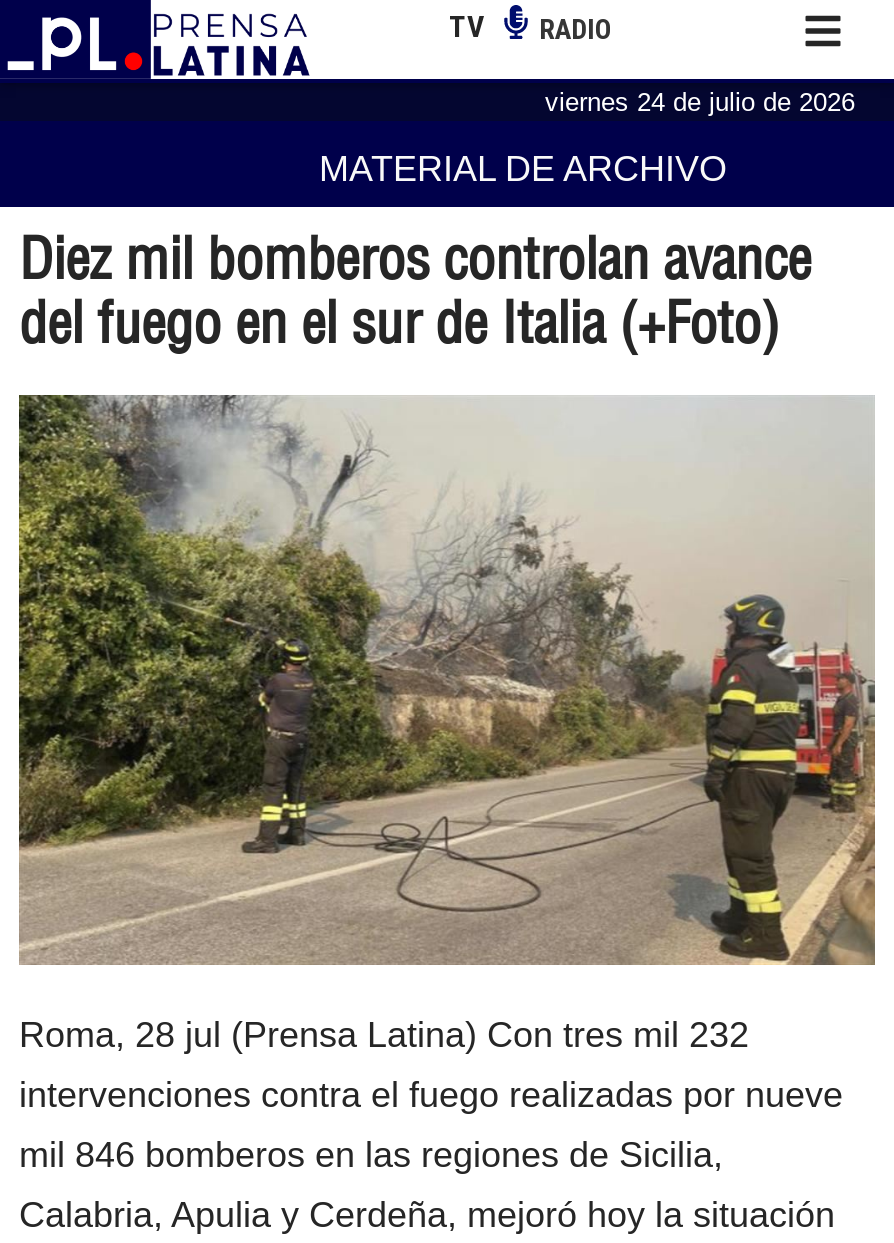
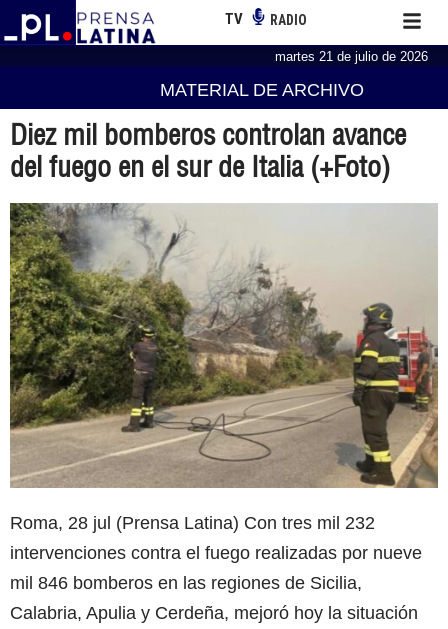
[545,86,855,116] viernes 24 de julio de 2026 -> [275,49,428,64] martes 21 de julio de 2026

